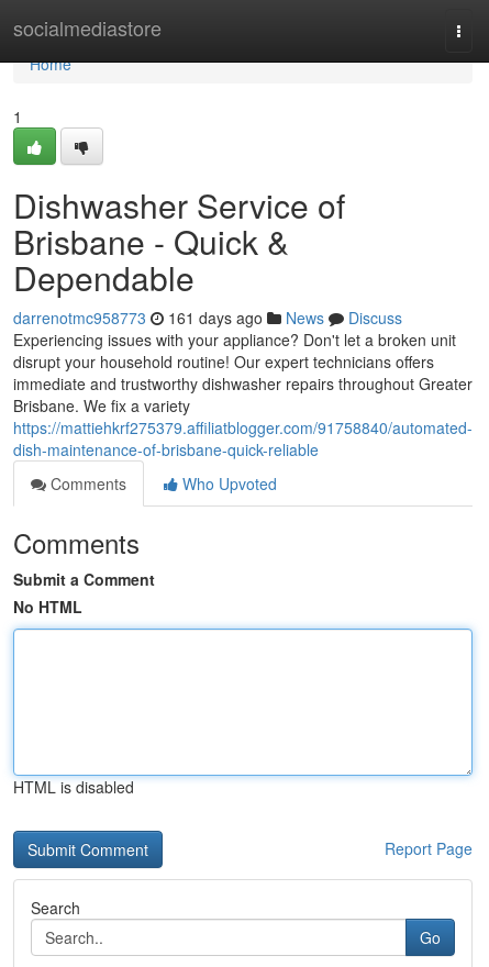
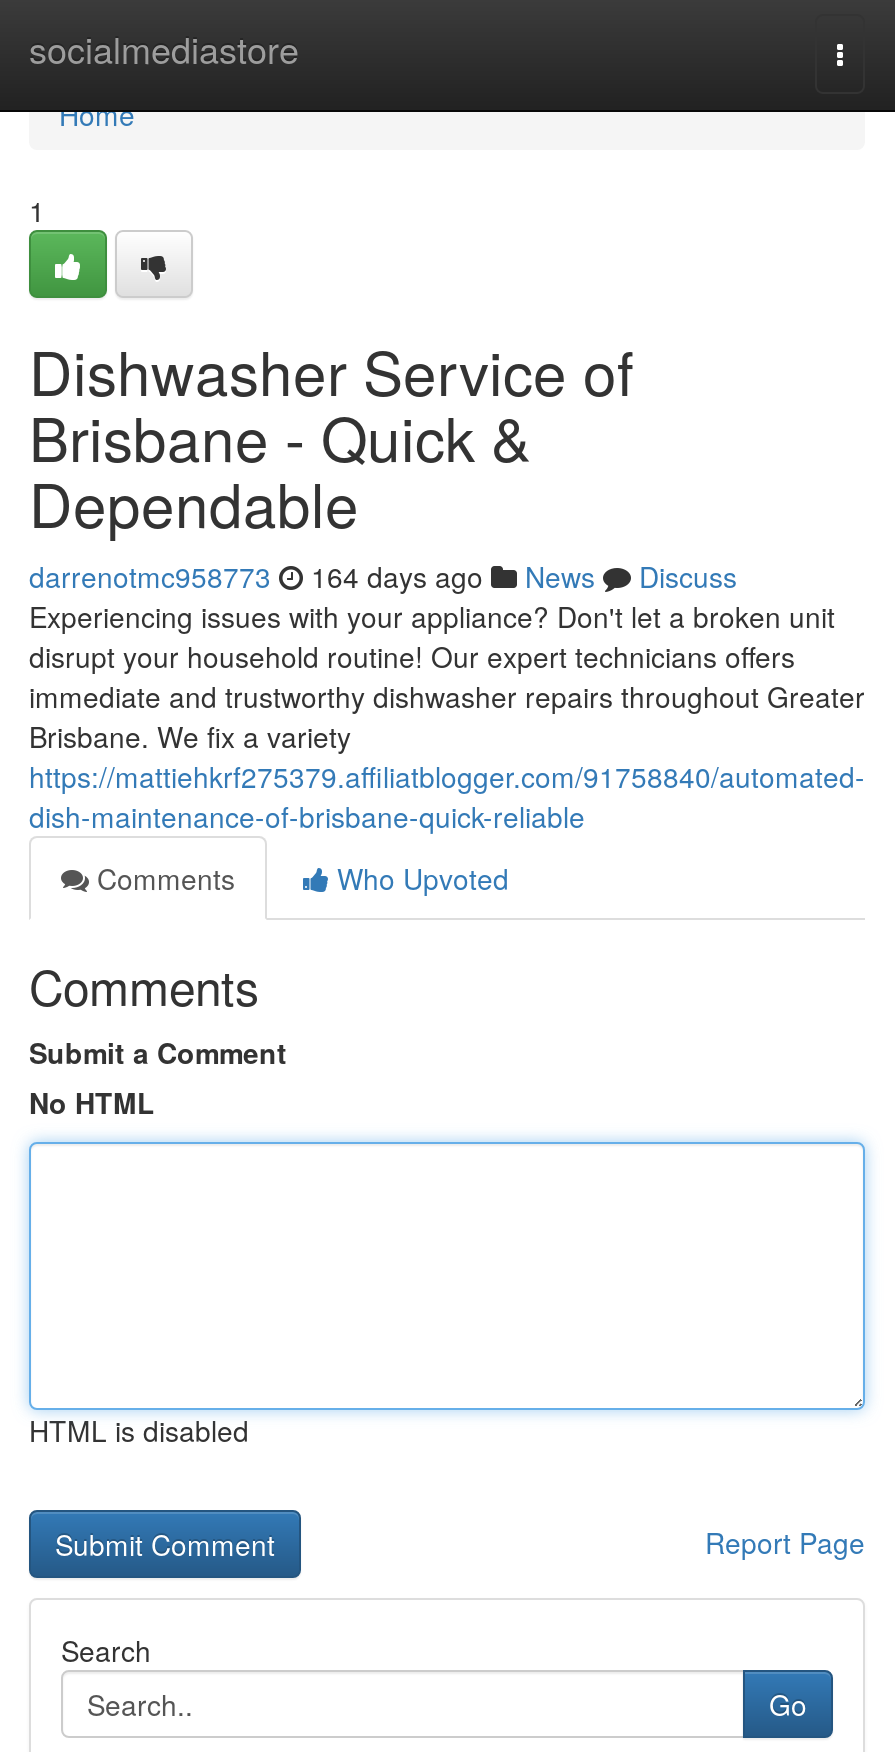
[13,307,402,329] darrenotmc958773 161 days ago News Discuss -> [29,556,737,596] darrenotmc958773 164 days ago News Discuss

